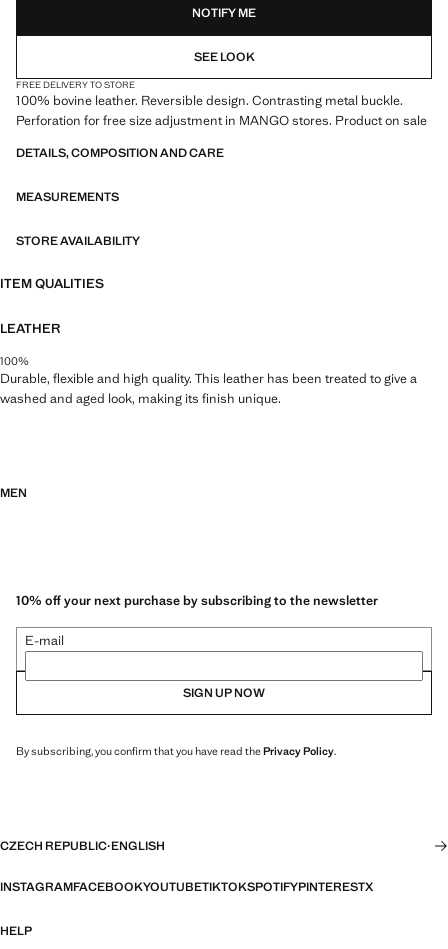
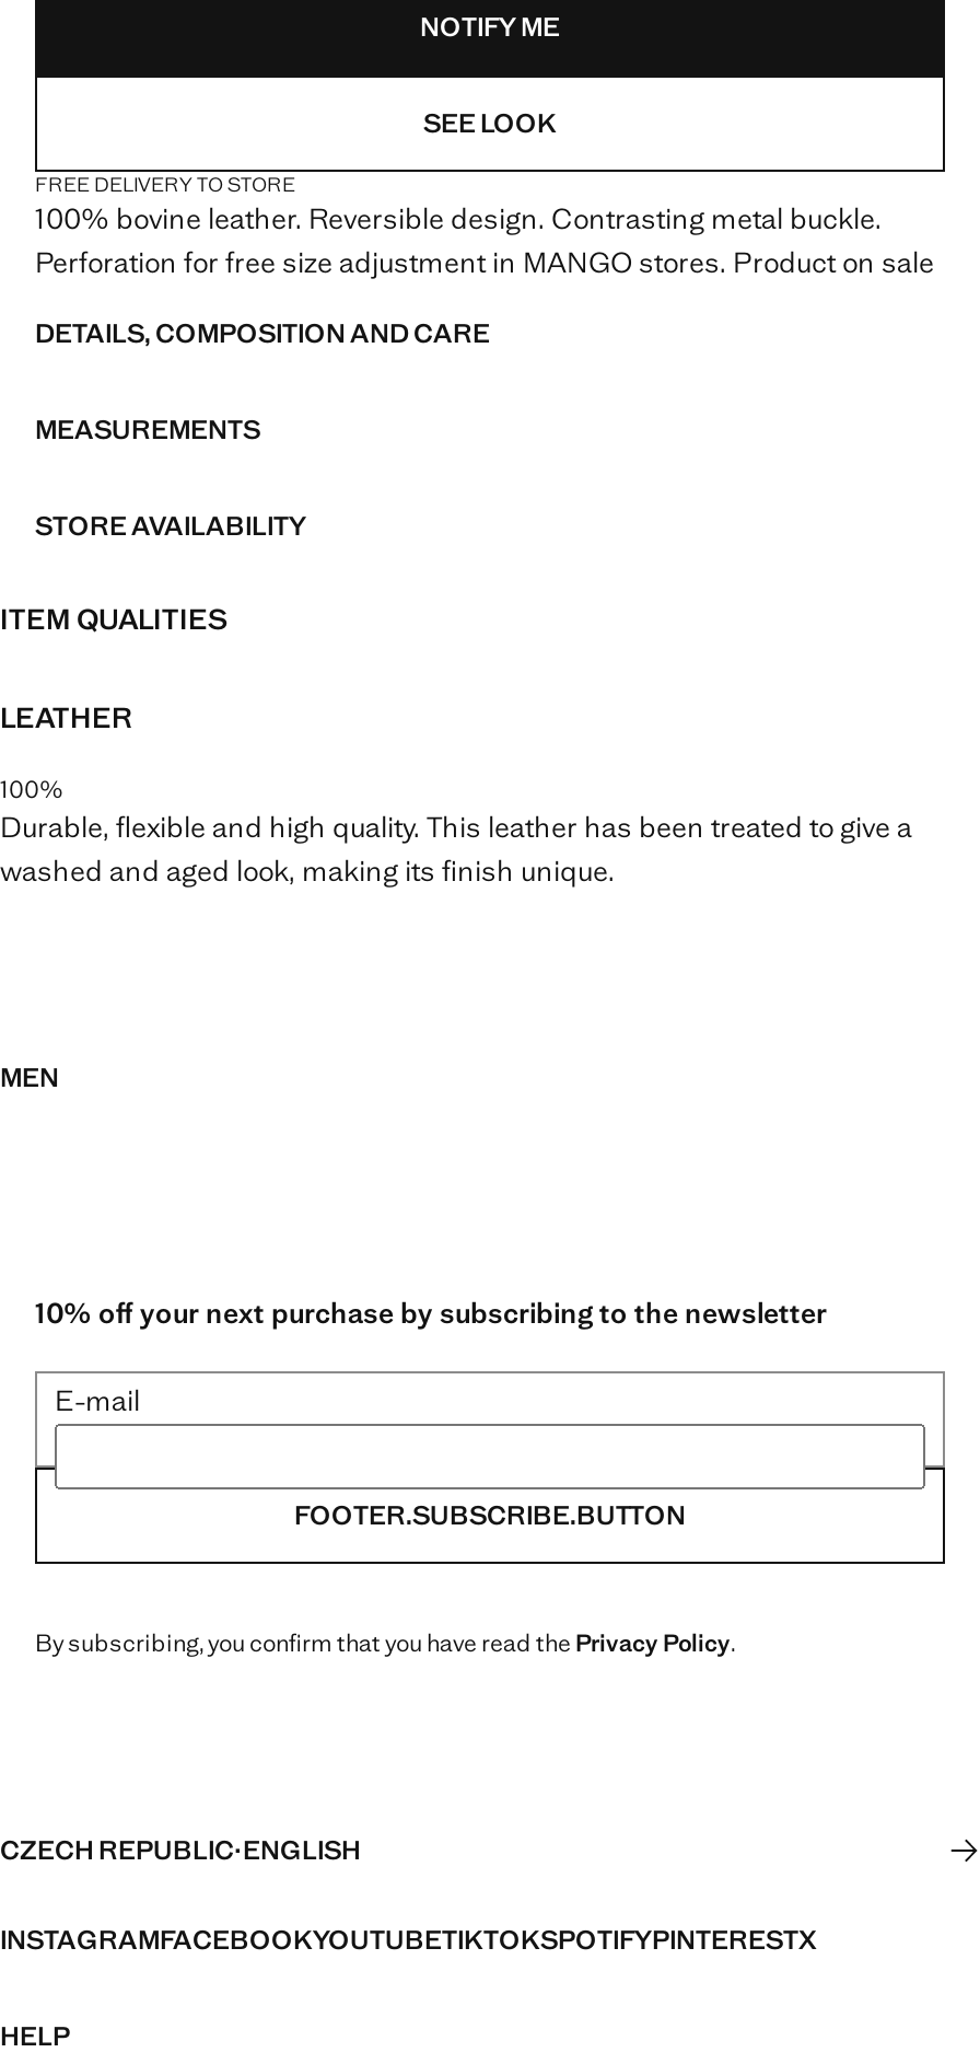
[183,685,265,701] SIGN UP NOW -> [294,1499,686,1534] FOOTER.SUBSCRIBE.BUTTON

